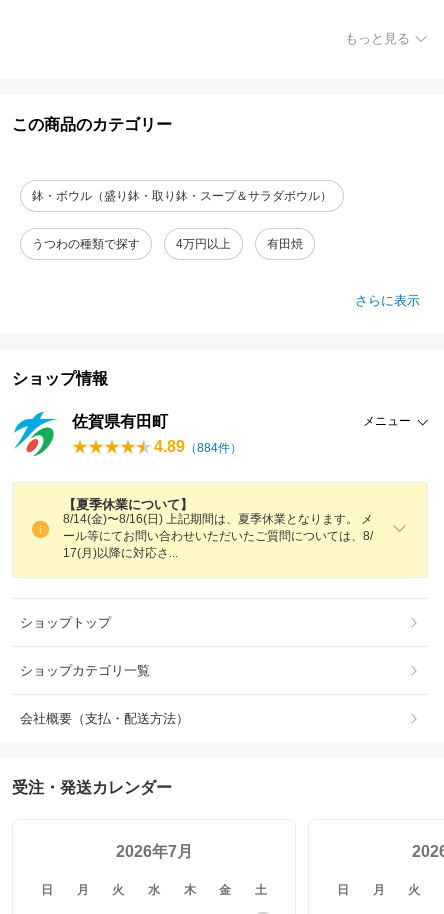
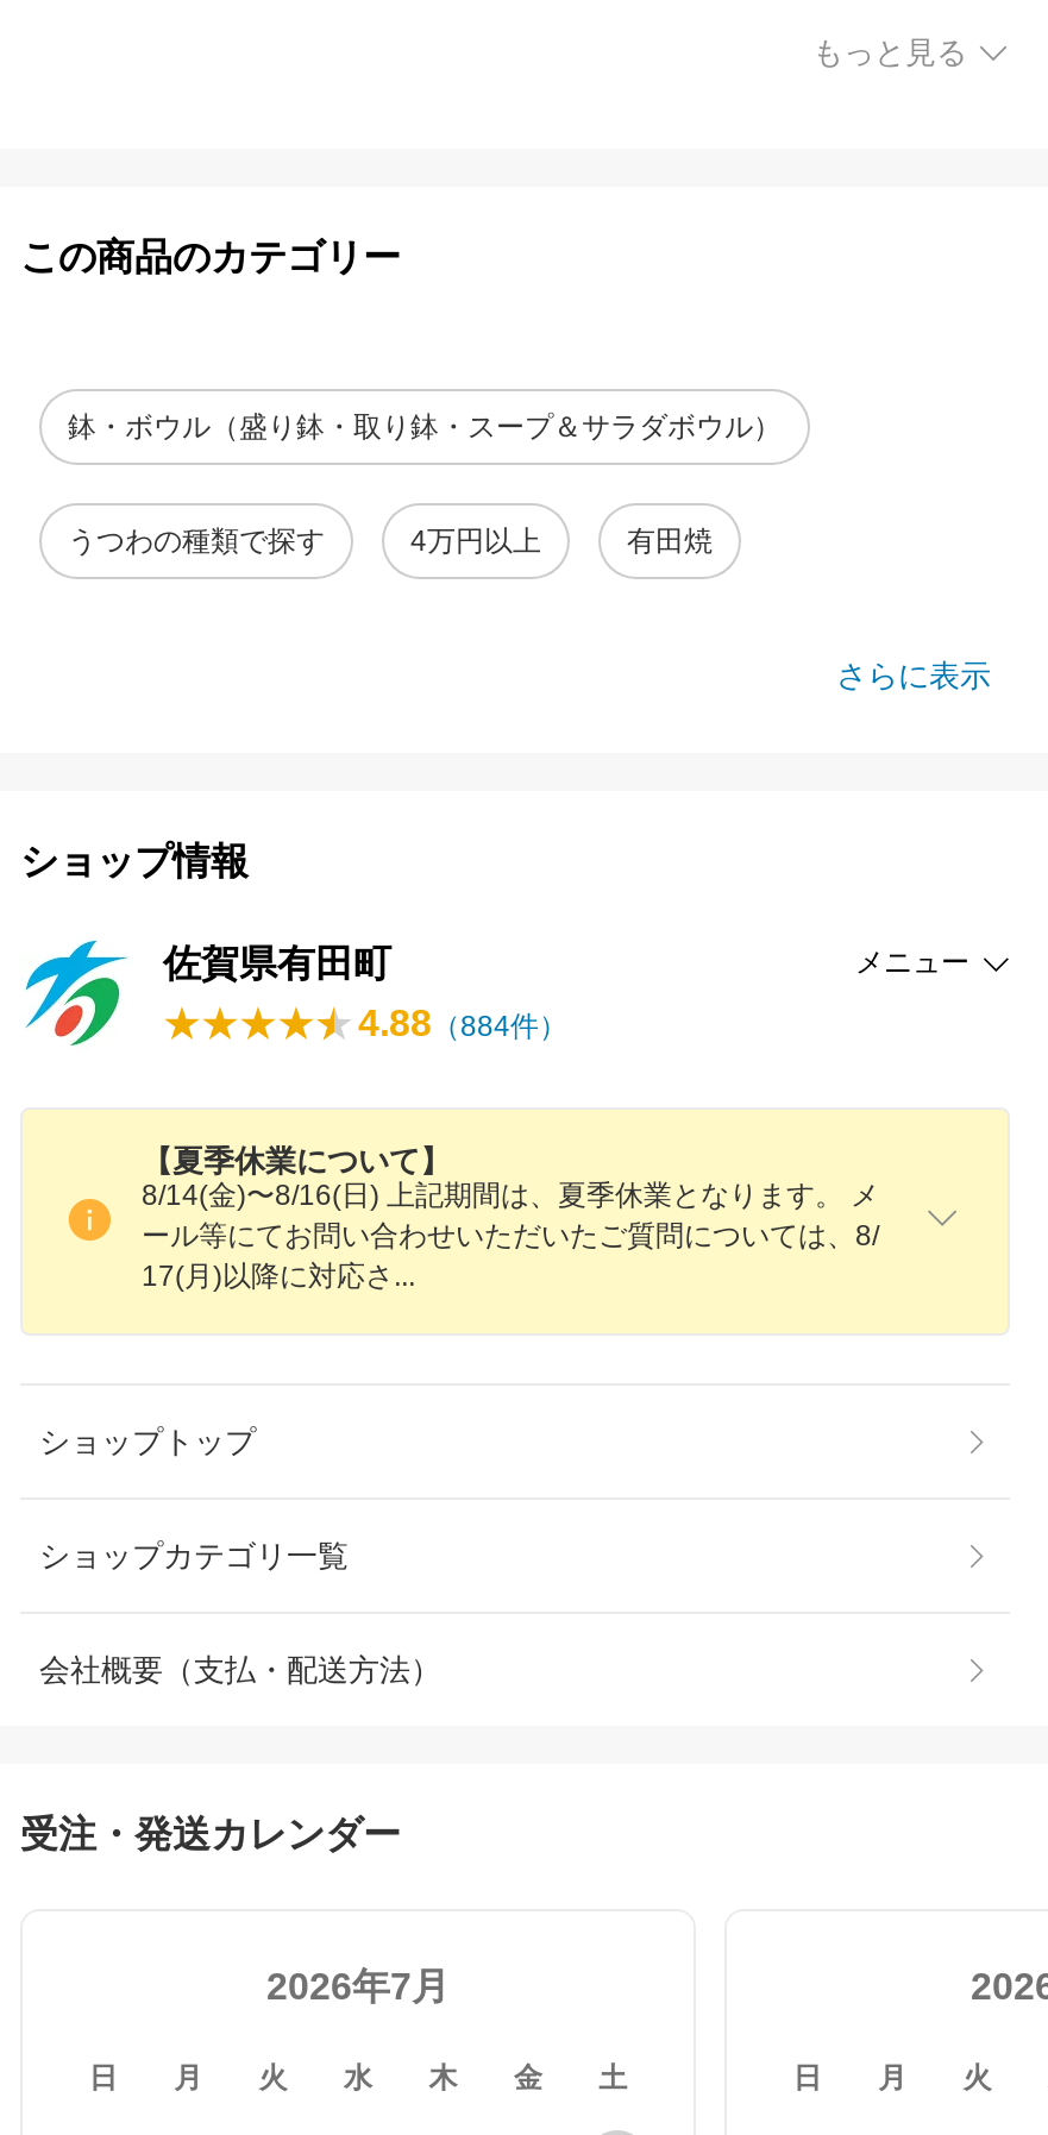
[154,438,242,455] 4.89（884件） -> [358,1003,567,1044] 4.88（884件）

